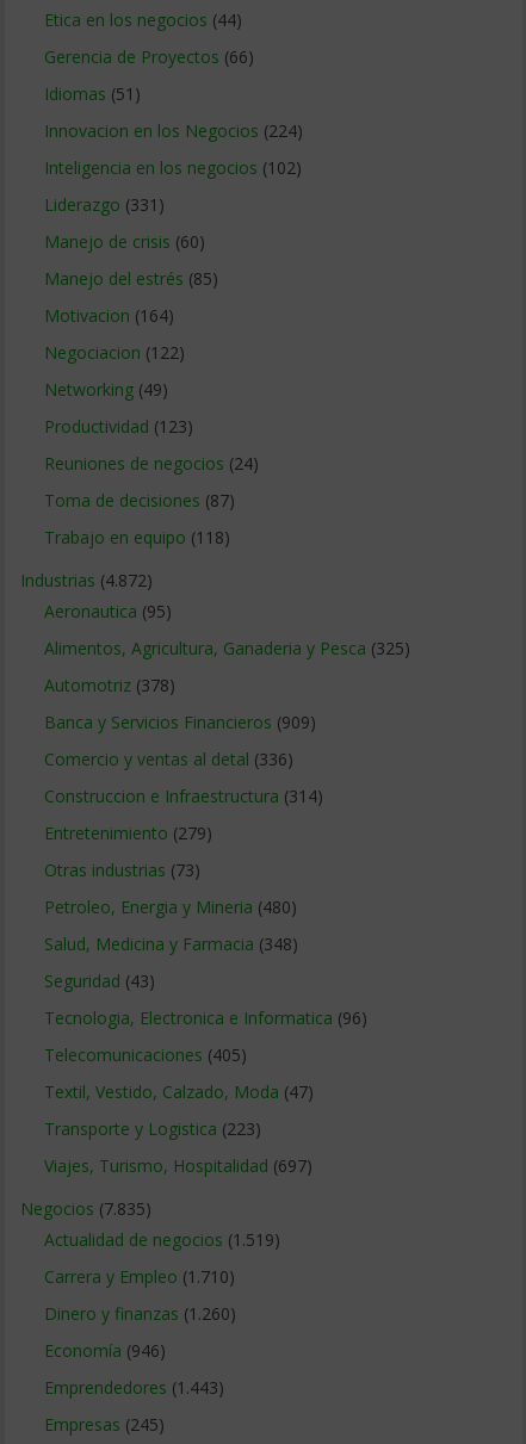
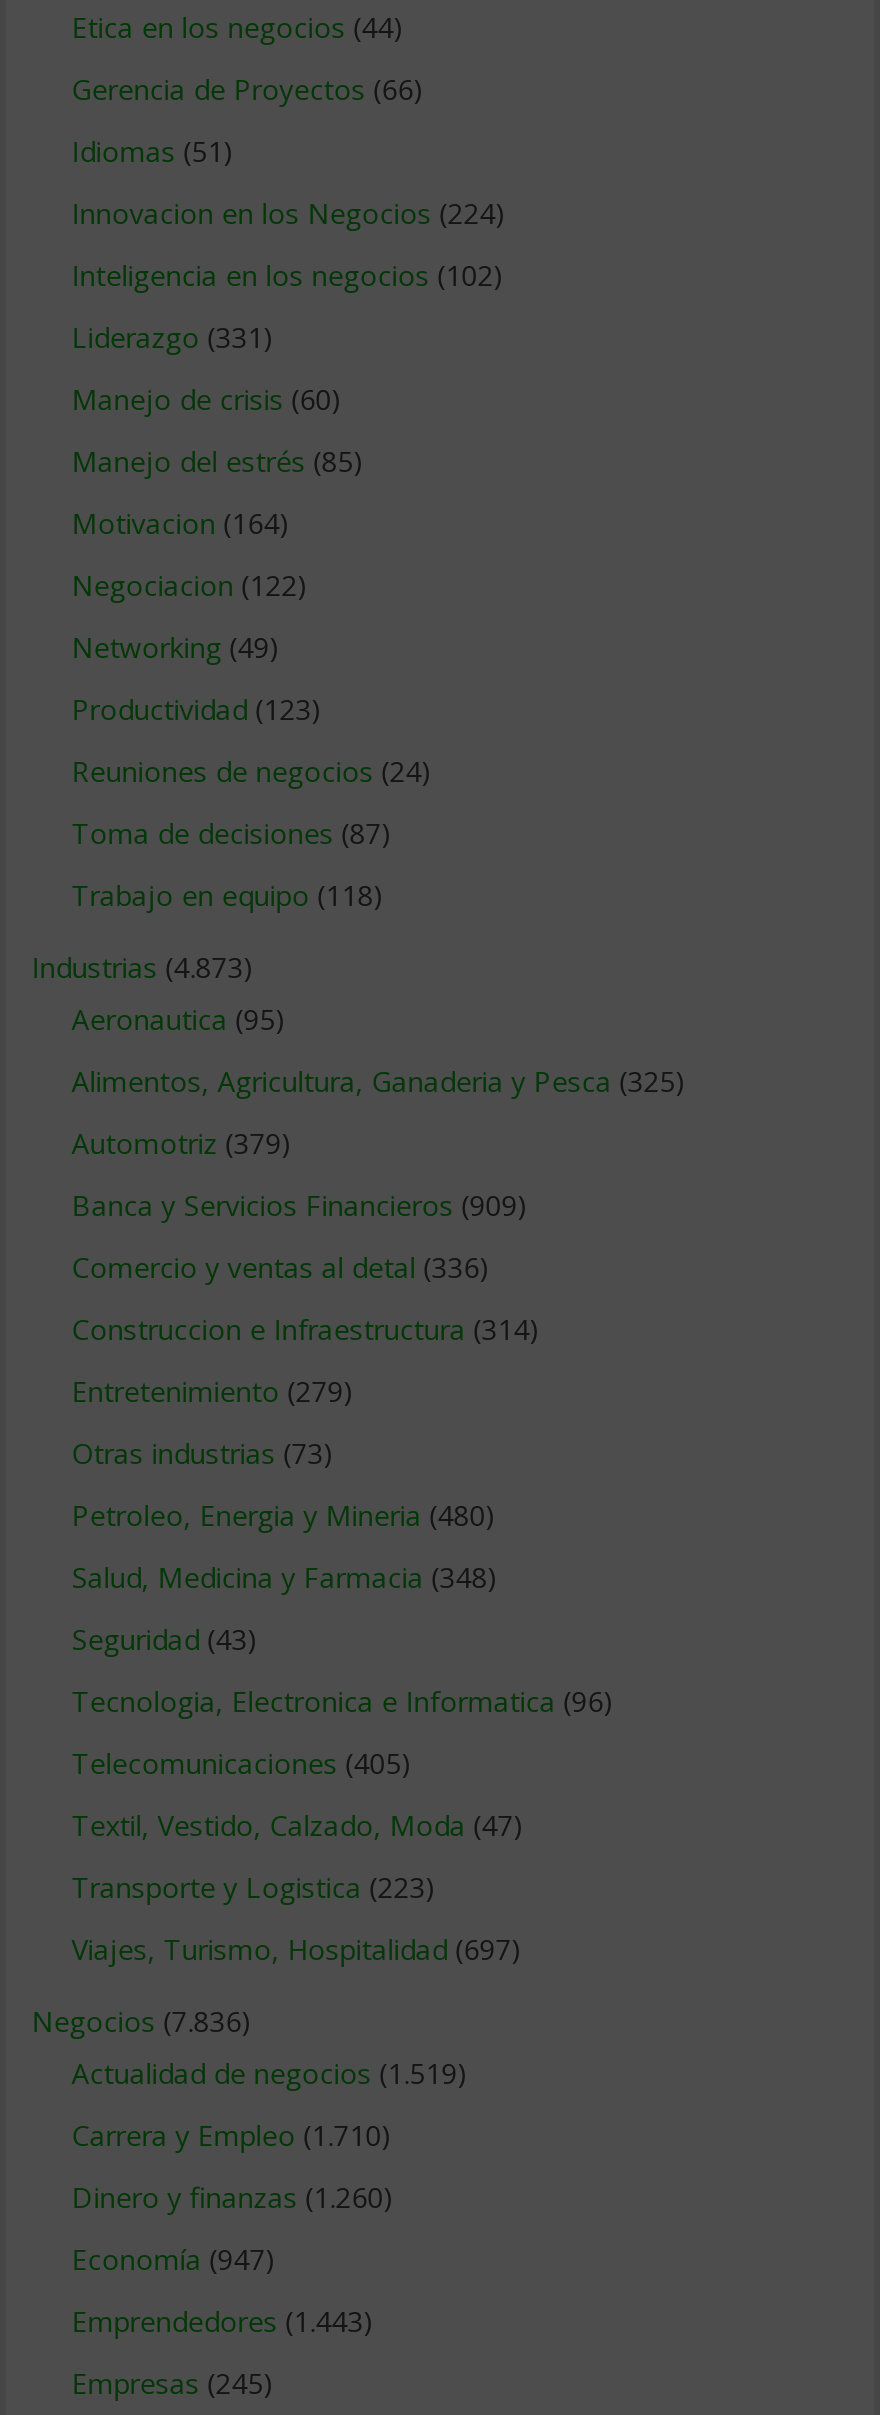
[20,569,152,592] Industrias (4.872) -> [32,948,254,986] Industrias (4.873)
[44,674,175,697] Automotriz (378) -> [72,1124,292,1162] Automotriz (379)
[20,1197,151,1220] Negocios (7.835) -> [32,2002,252,2040] Negocios (7.836)
[44,1339,166,1362] Economía (946) -> [72,2240,276,2278] Economía (947)

